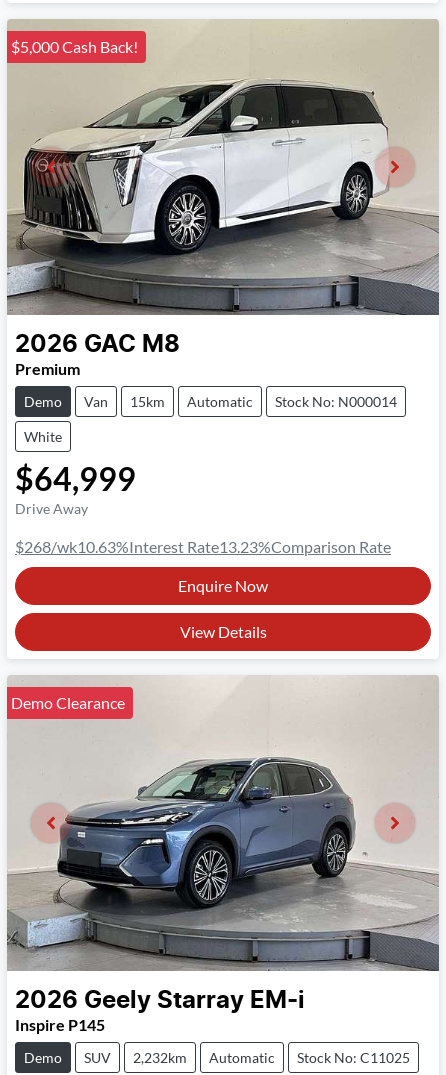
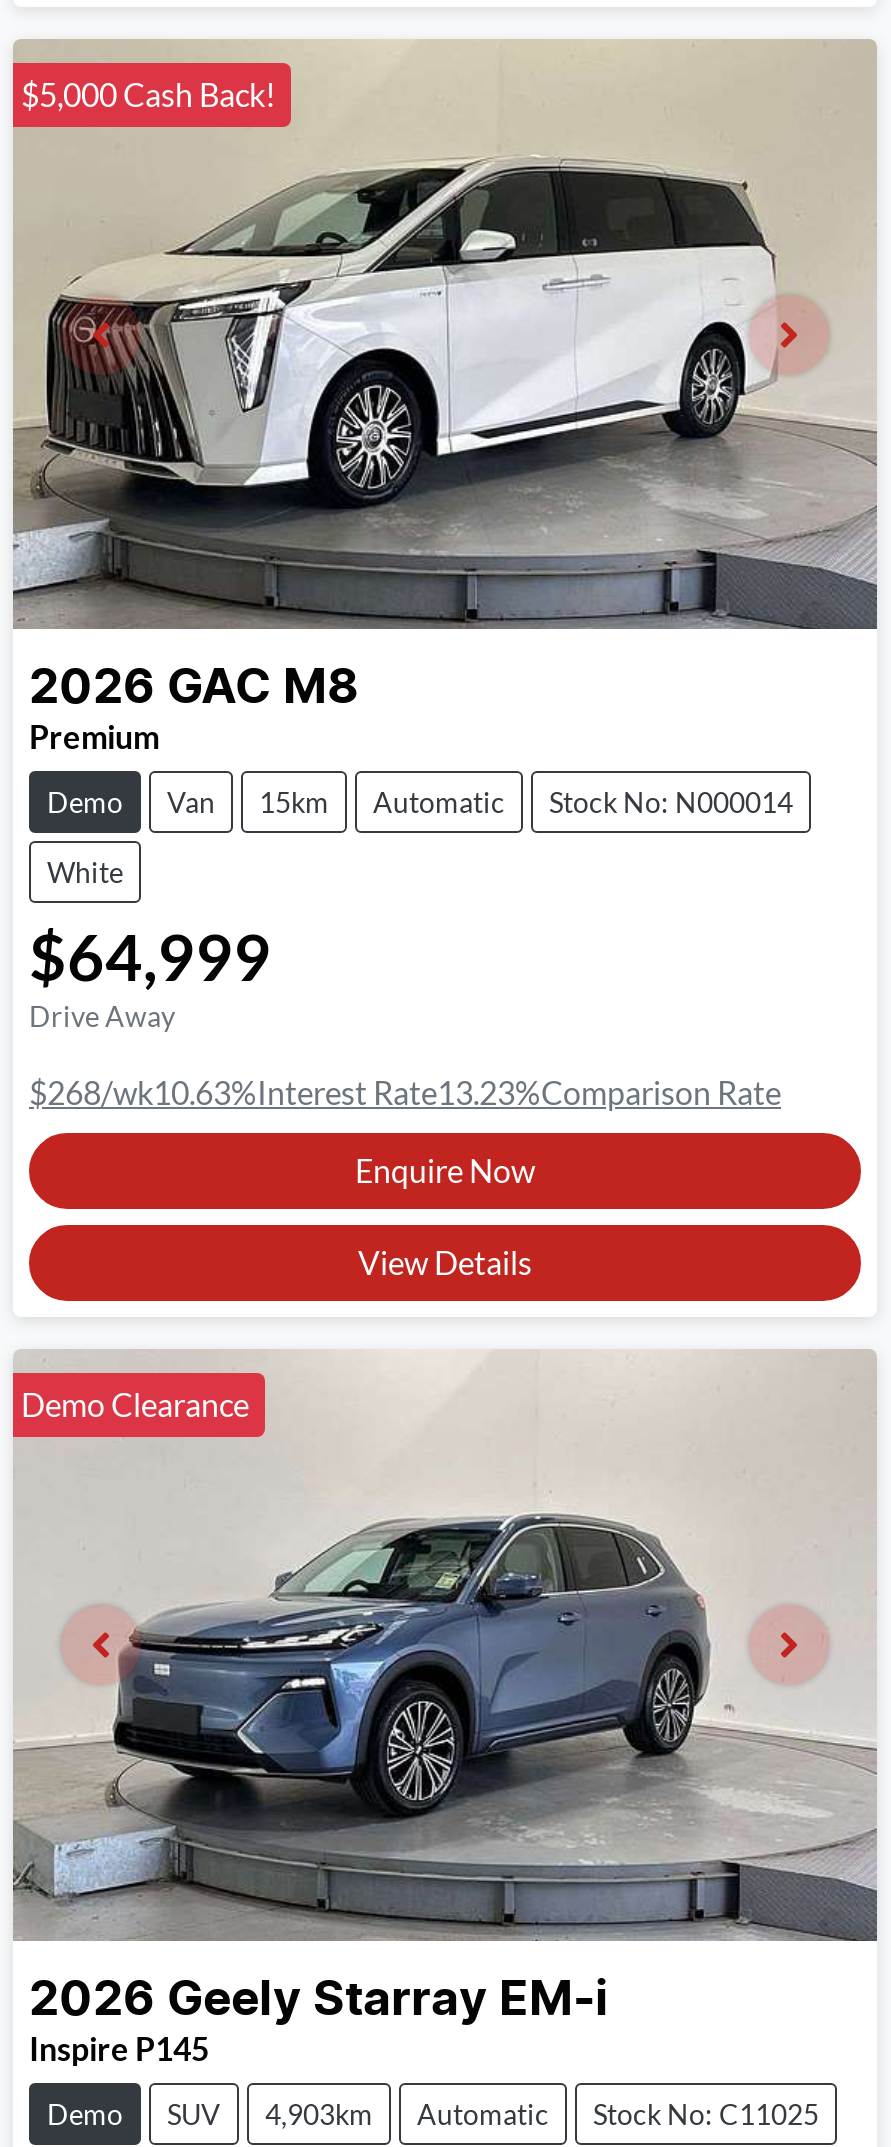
[24,1049,410,1066] Demo SUV 2,232km Automatic Stock No: C11025 -> [47,2097,819,2131] Demo SUV 4,903km Automatic Stock No: C11025

